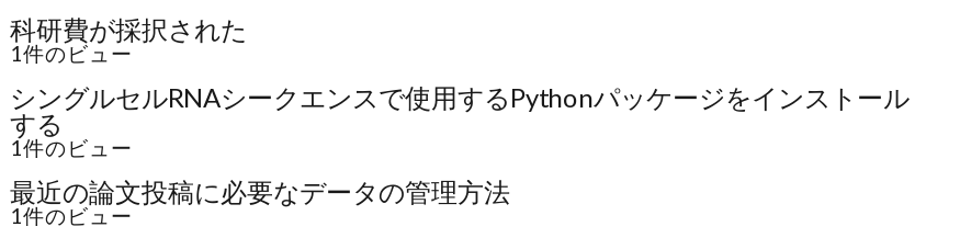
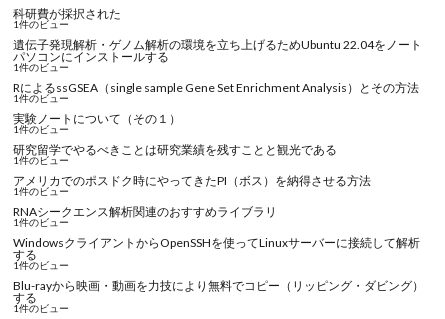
[10,81,910,114] シングルセルRNAシークエンスで使用するPythonパッケージをインストール -> [13,37,422,250] 遺伝子発現解析・ゲノム解析の環境を立ち上げるためUbuntu 22.04をノート | パソコンにインストールする | 1件のビュー | RによるssGSEA（single sample Gene Set Enrichment Analysis）とその方法 | 1件のビュー | 実験ノートについて（その１） | 1件のビュー | 研究留学でやるべきことは研究業績を残すことと観光である | 1件のビュー | アメリカでのポスドク時にやってきたPI（ボス）を納得させる方法 | 1件のビュー | RNAシークエンス解析関連のおすすめライブラリ | 1件のビュー | WindowsクライアントからOpenSSHを使ってLinuxサーバーに接続して解析
[10,175,510,208] 最近の論文投稿に必要なデータの管理方法 -> [13,278,424,305] Blu-rayから映画・動画を力技により無料でコピー（リッピング・ダビング） | する

